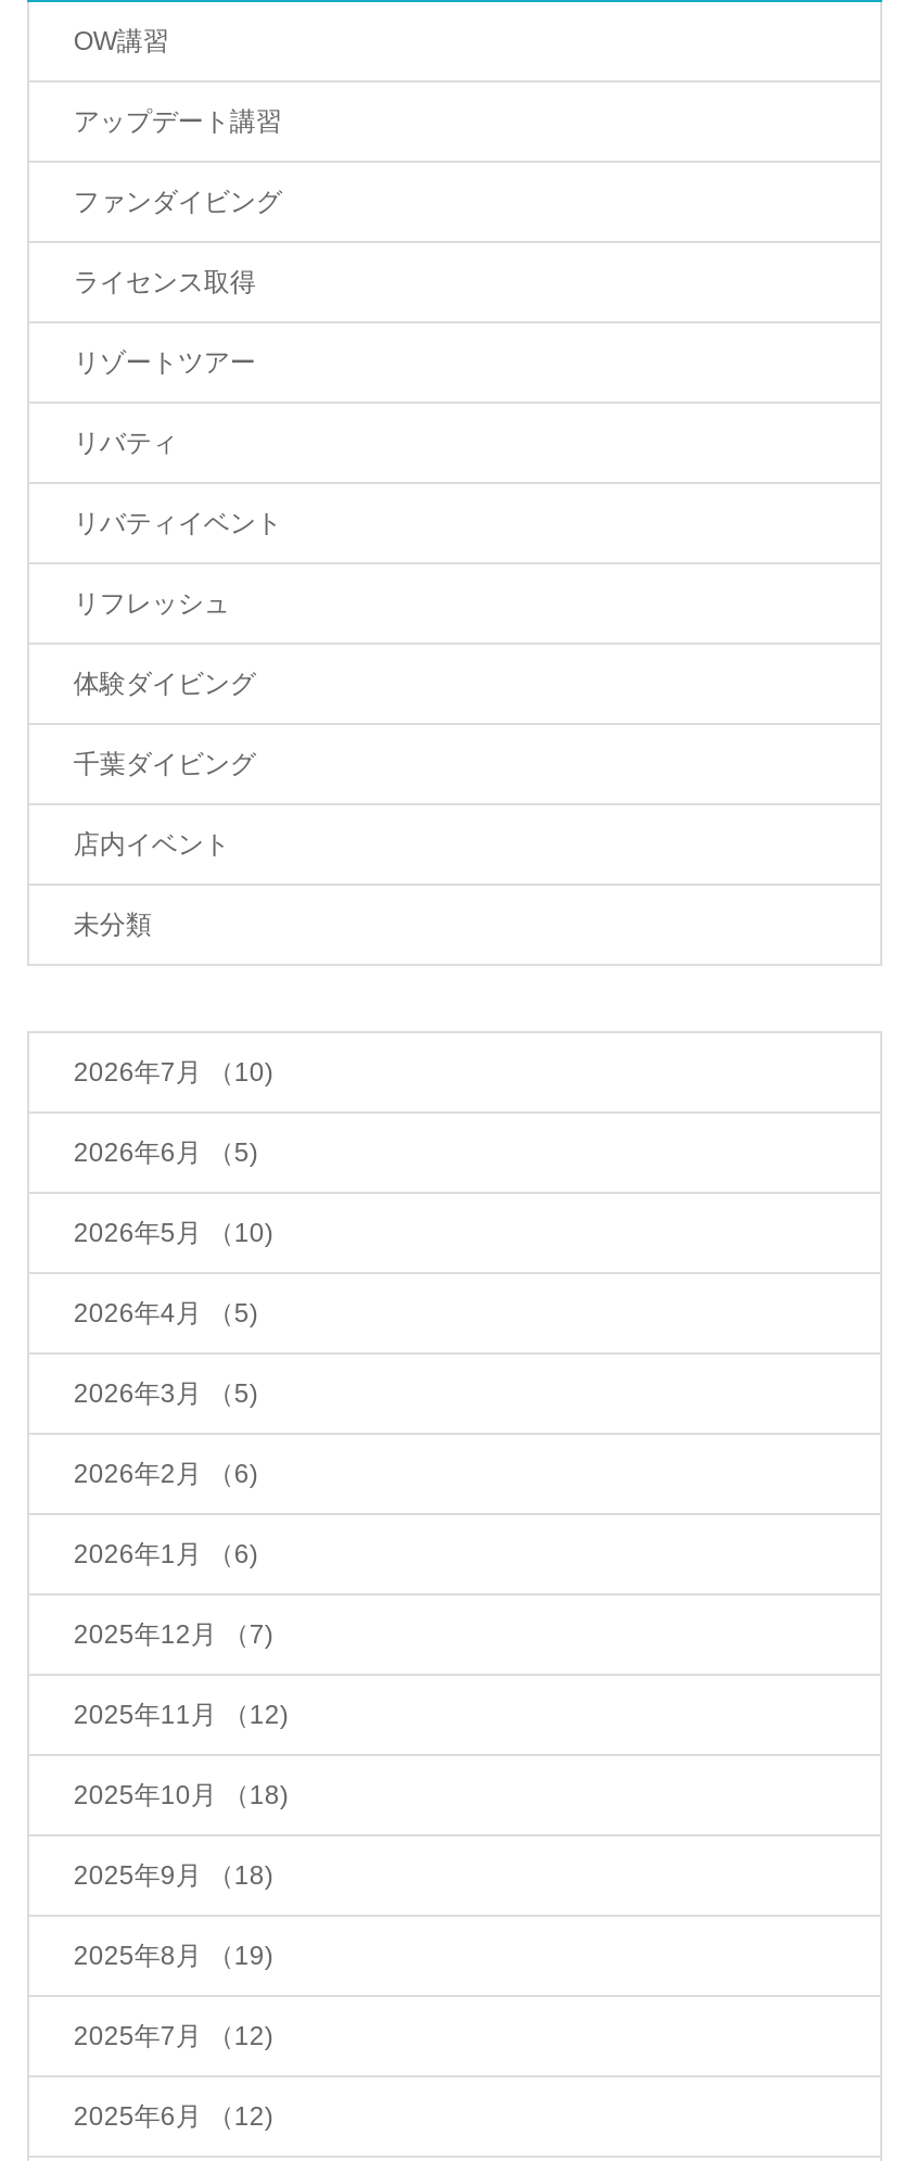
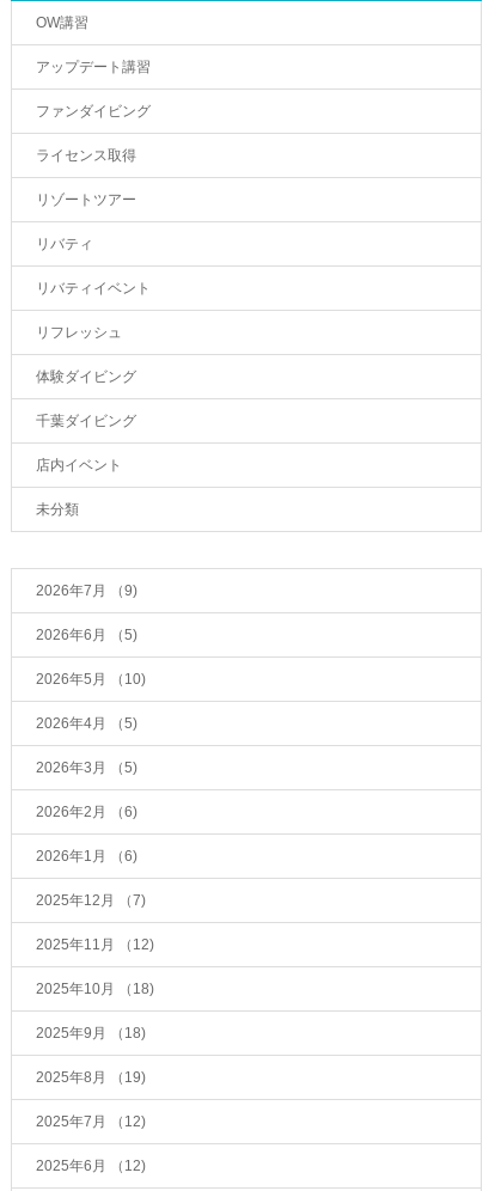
[74,1057,273,1087] 2026年7月（10) -> [36,582,138,599] 2026年7月（9)

